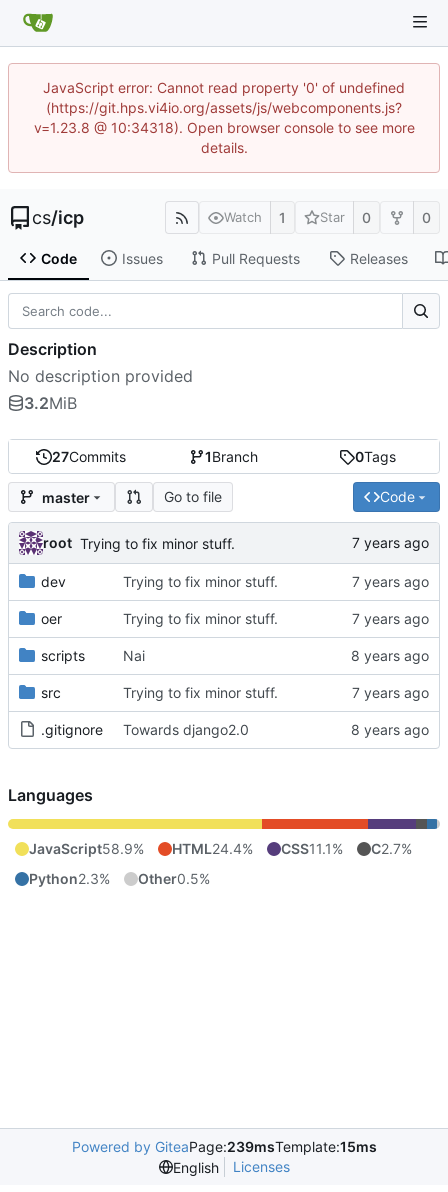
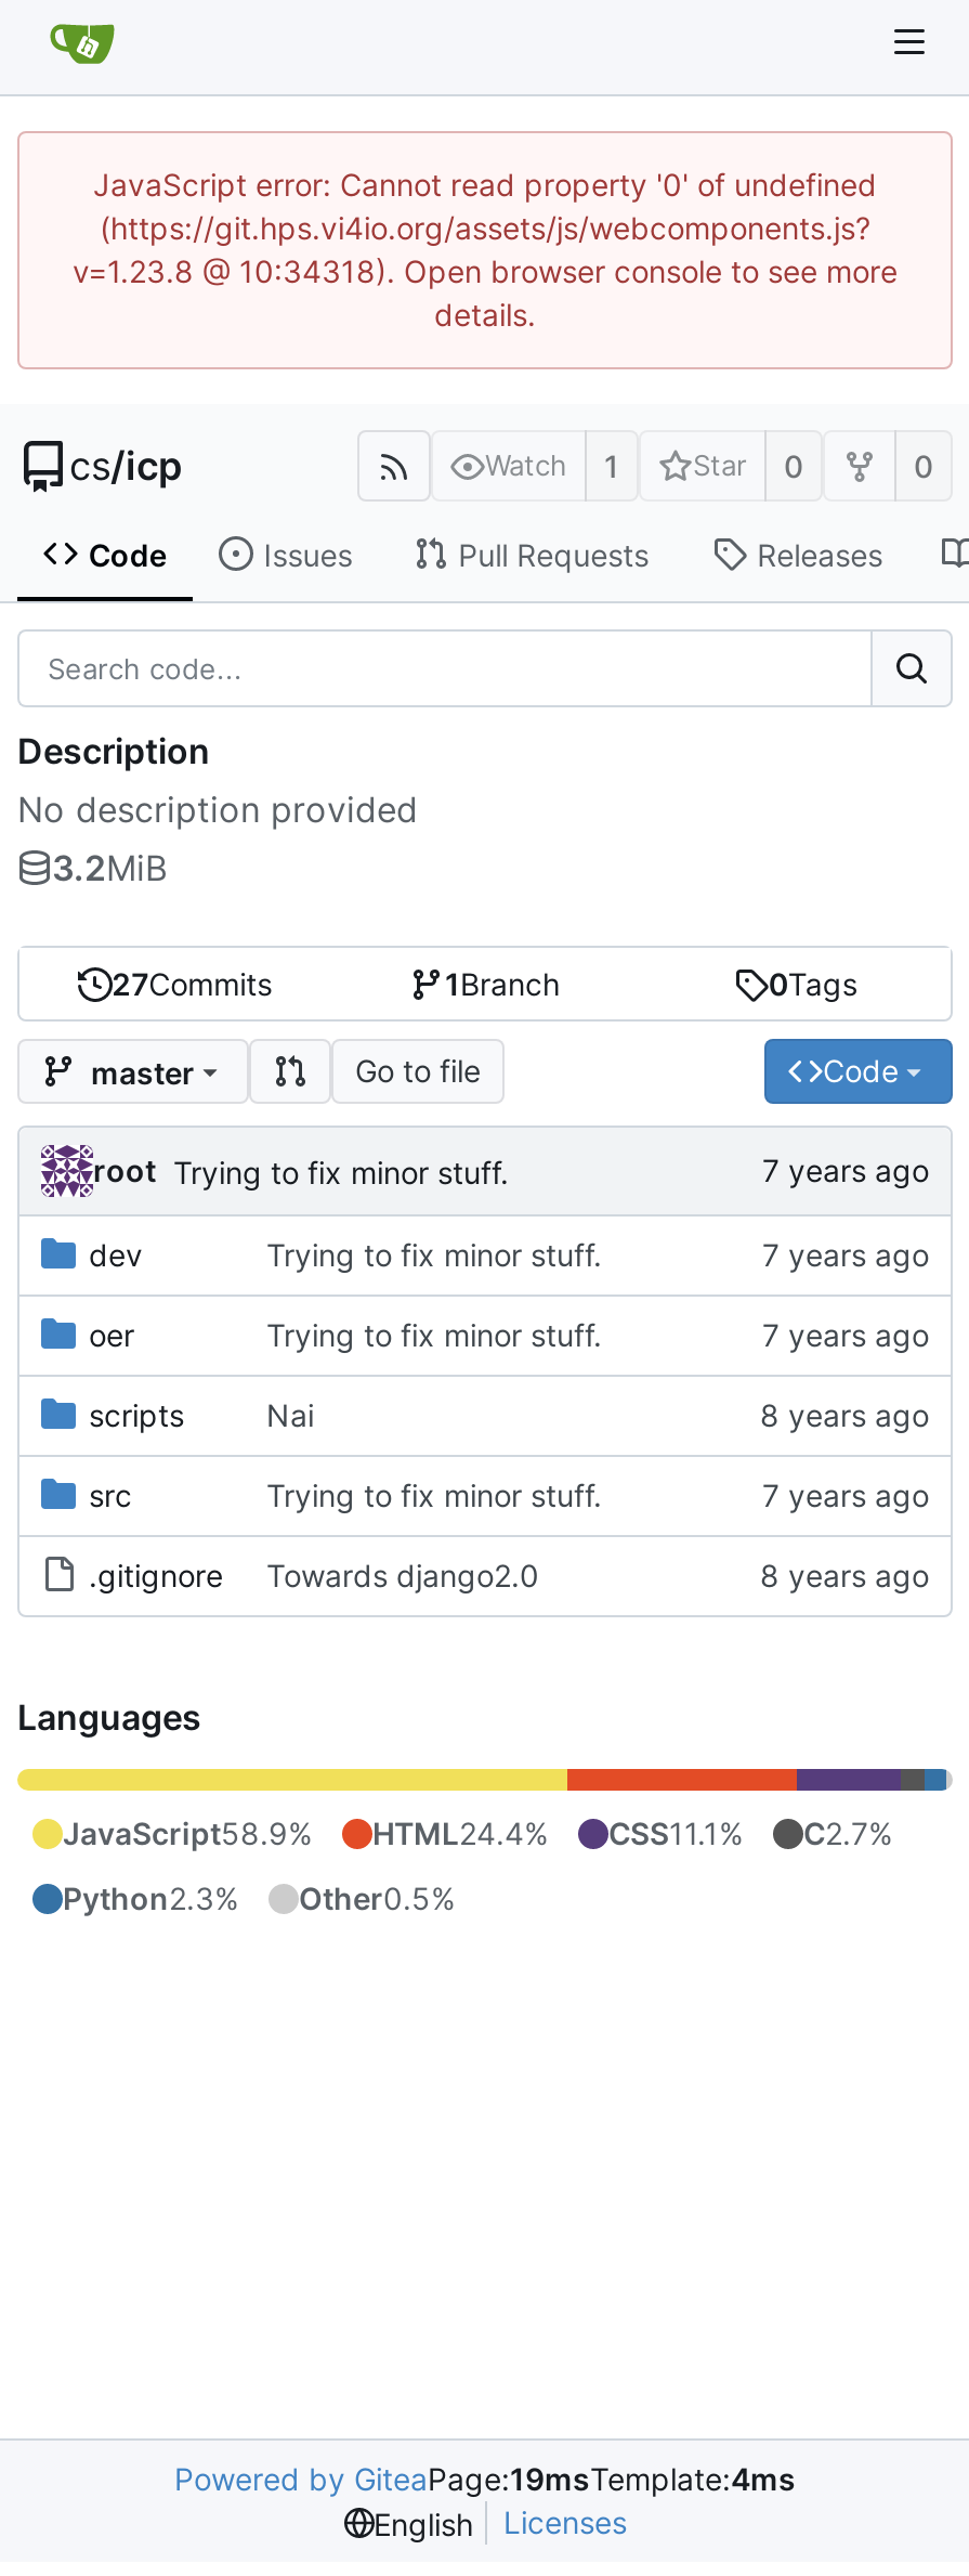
[71,1138,376,1155] Powered by GiteaPage:239msTemplate:15ms -> [174,2460,796,2497] Powered by GiteaPage:19msTemplate:4ms

